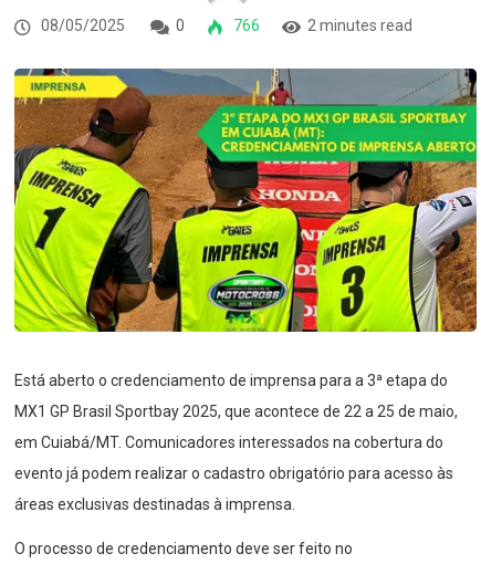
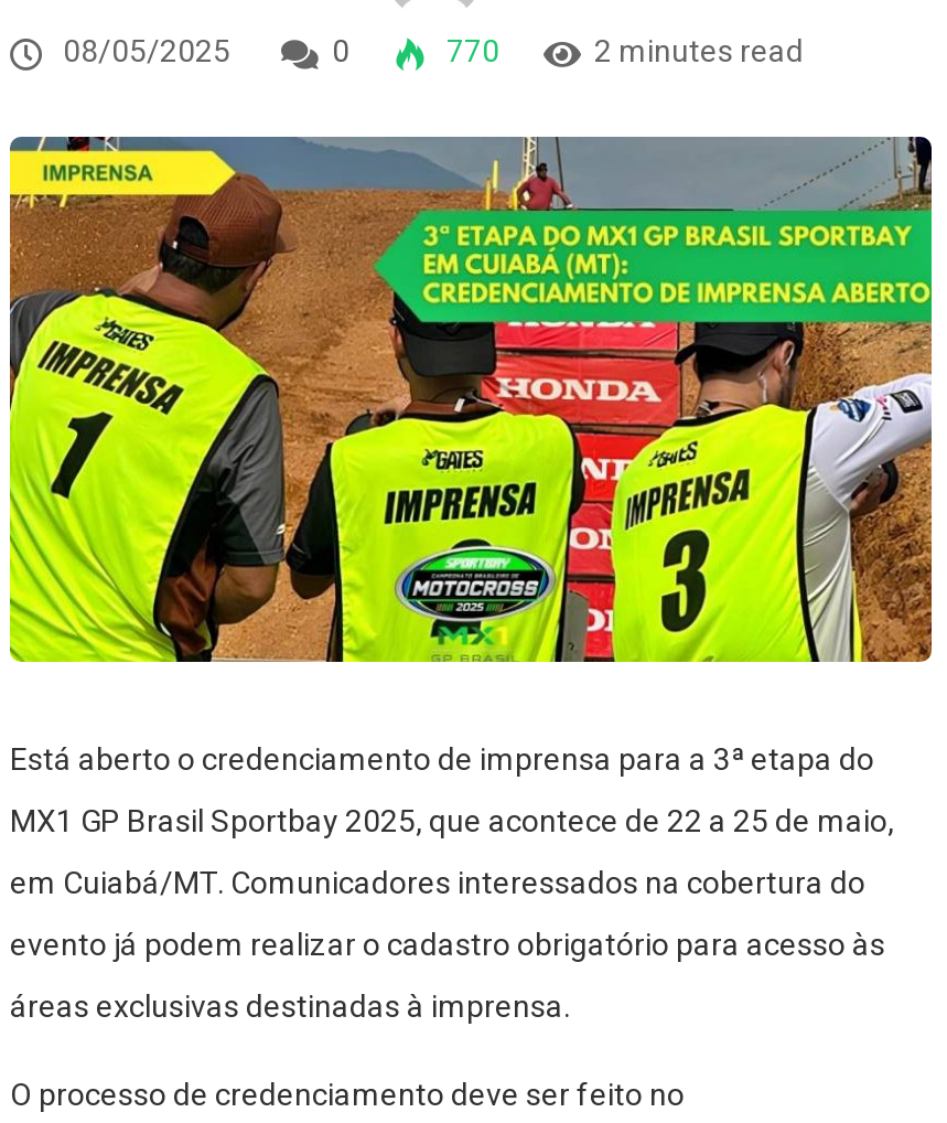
[230,17,260,34] 766 -> [440,33,499,68] 770

